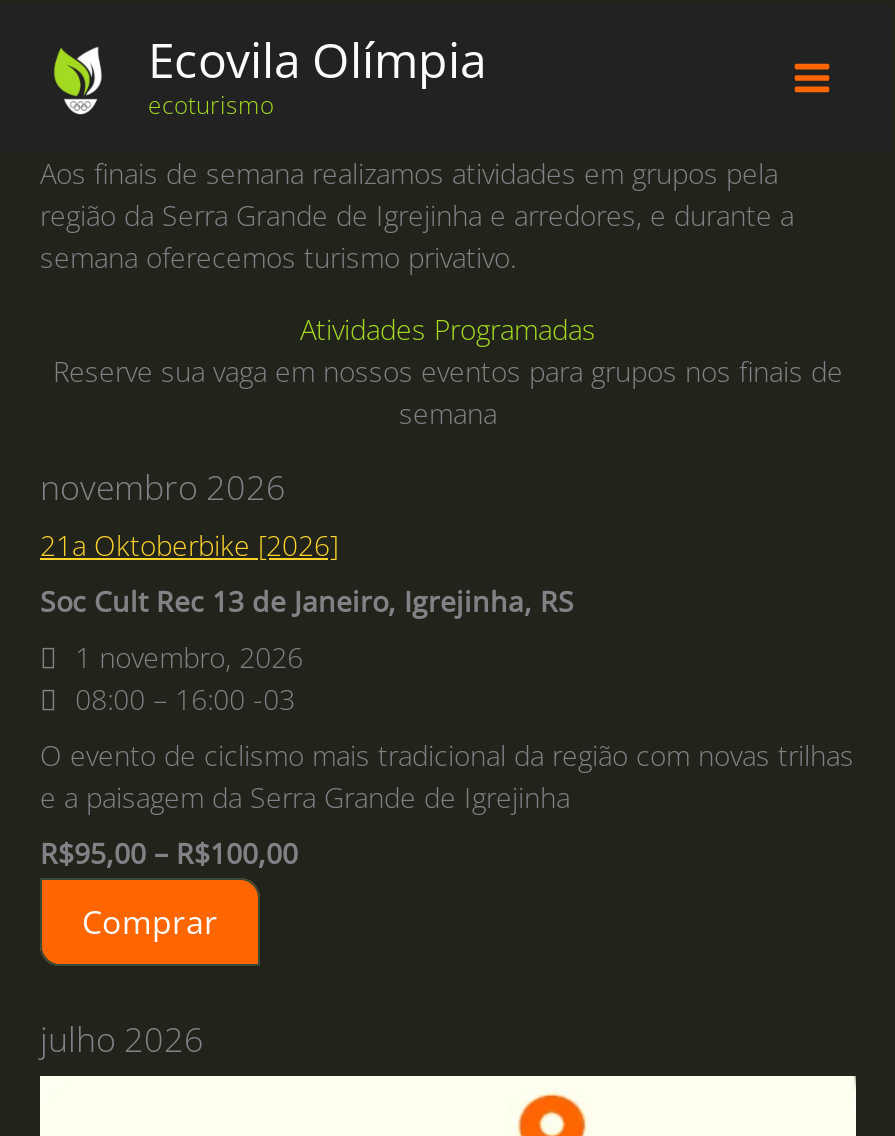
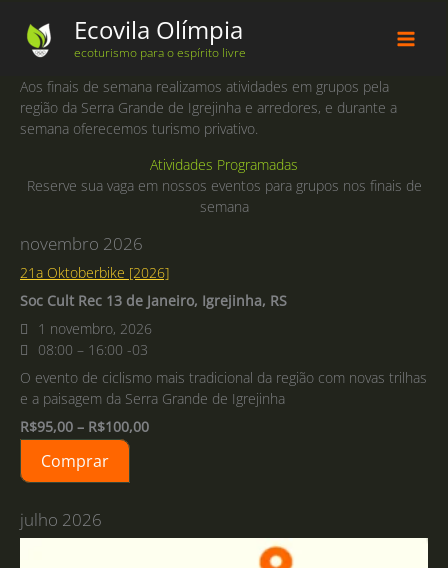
[148,88,274,122] ecoturismo -> [74,44,246,61] ecoturismo para o espírito livre

